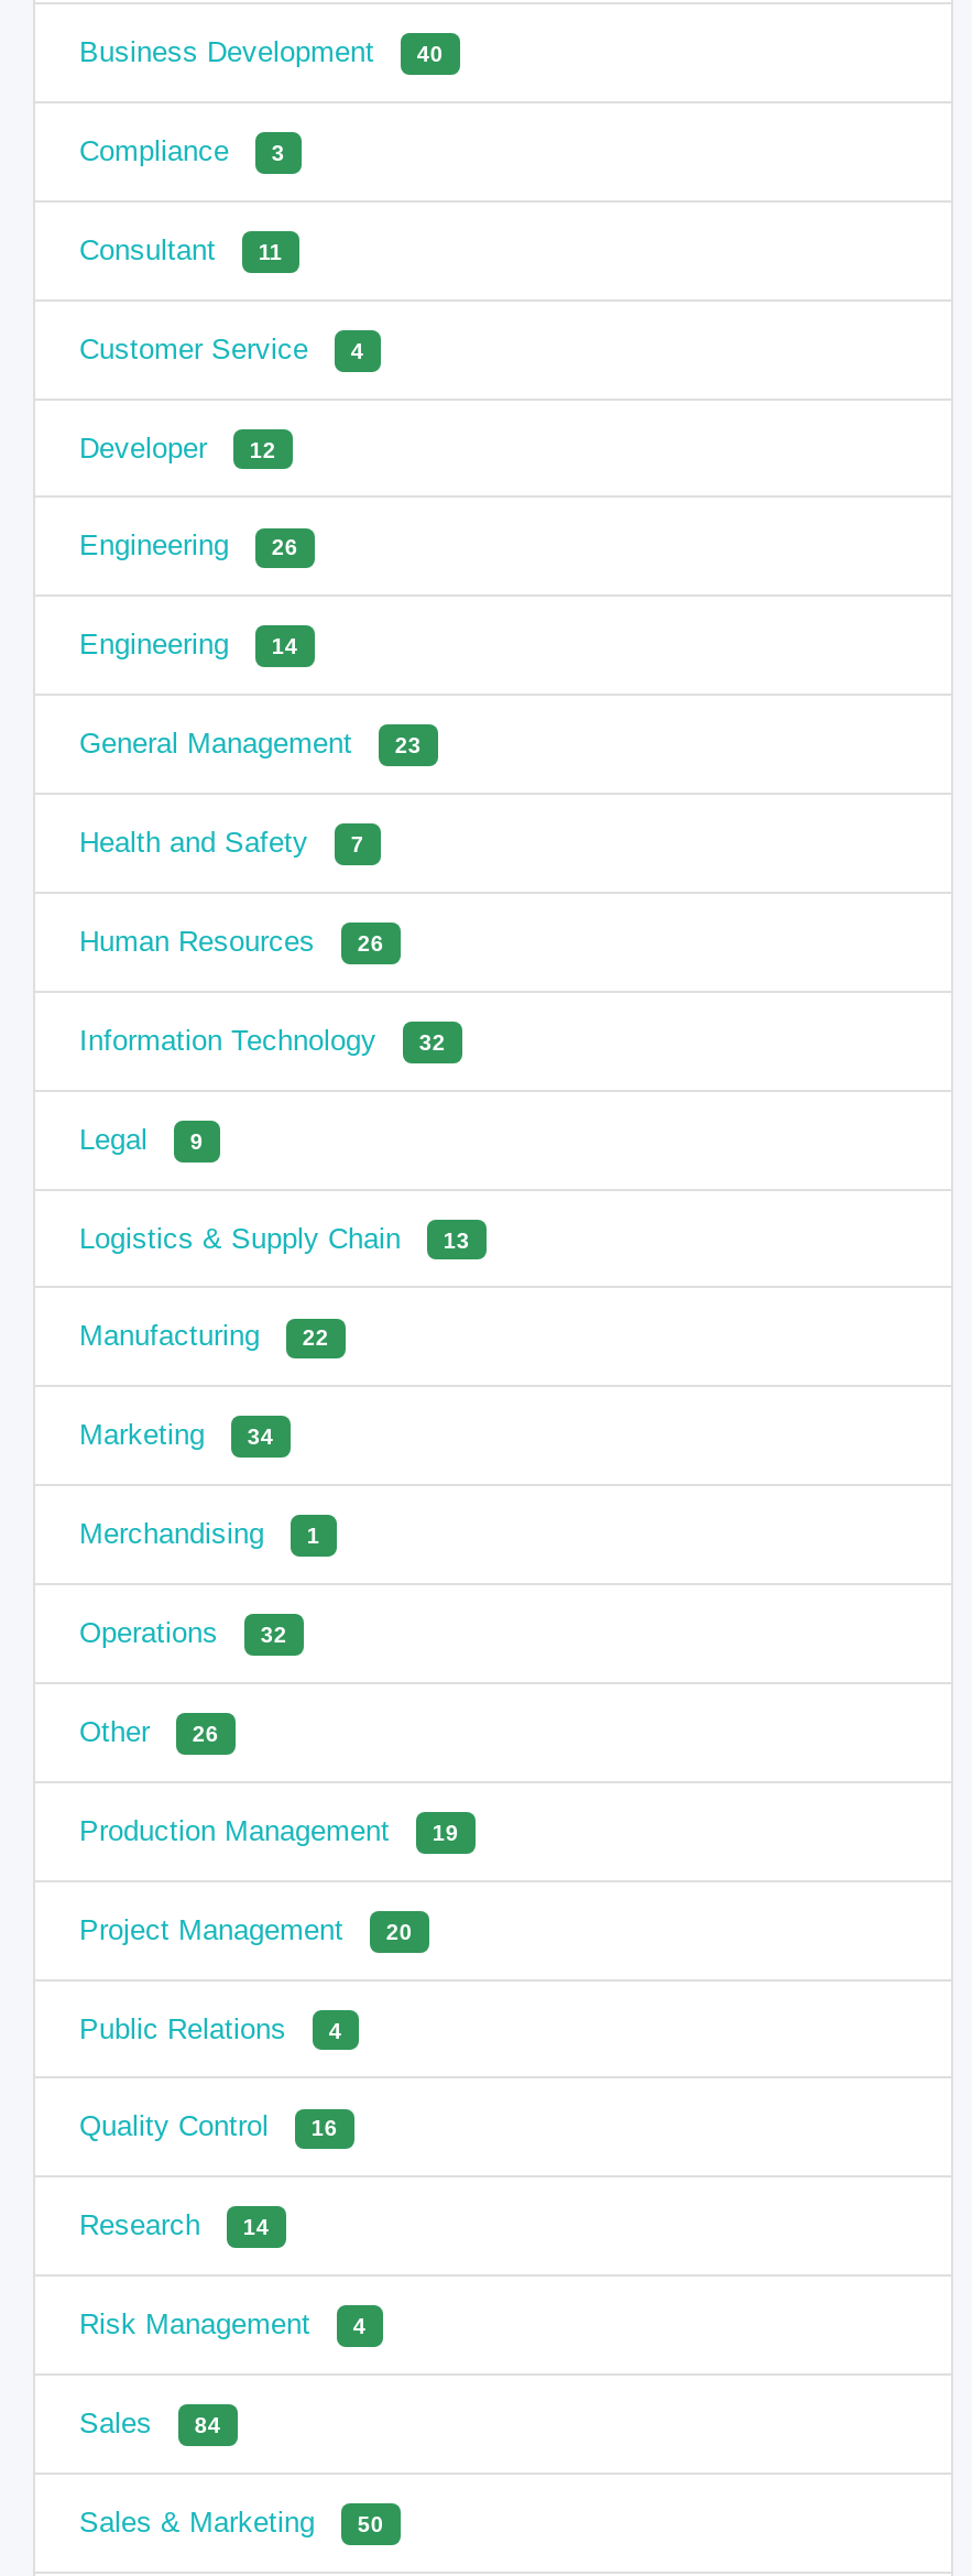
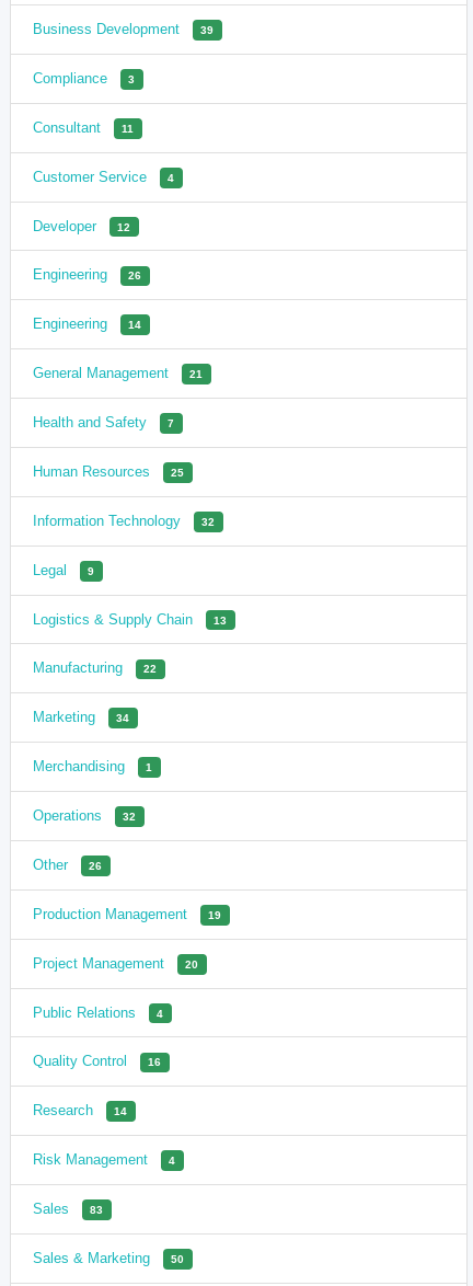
[79,35,443,68] Business Development 40 -> [33,21,214,37] Business Development 39
[79,727,421,760] General Management 23 -> [33,365,203,381] General Management 21
[79,925,384,958] Human Resources 26 -> [33,463,184,480] Human Resources 25
[79,2407,221,2440] Sales 84 -> [33,1201,103,1217] Sales 83

